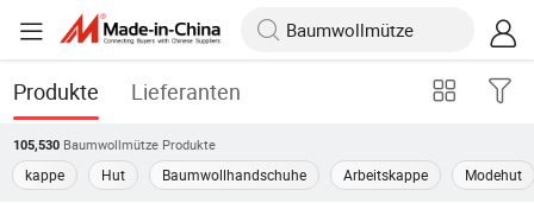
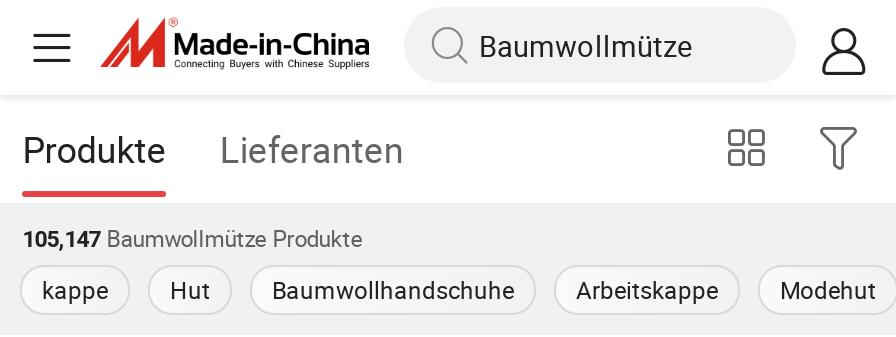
[13,136,216,153] 105,530 Baumwollmütze Produkte -> [23,224,363,254] 105,147 Baumwollmütze Produkte

